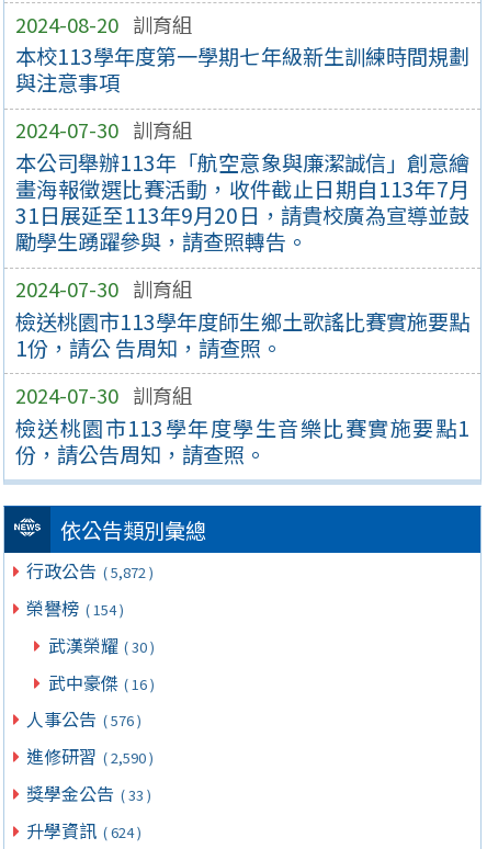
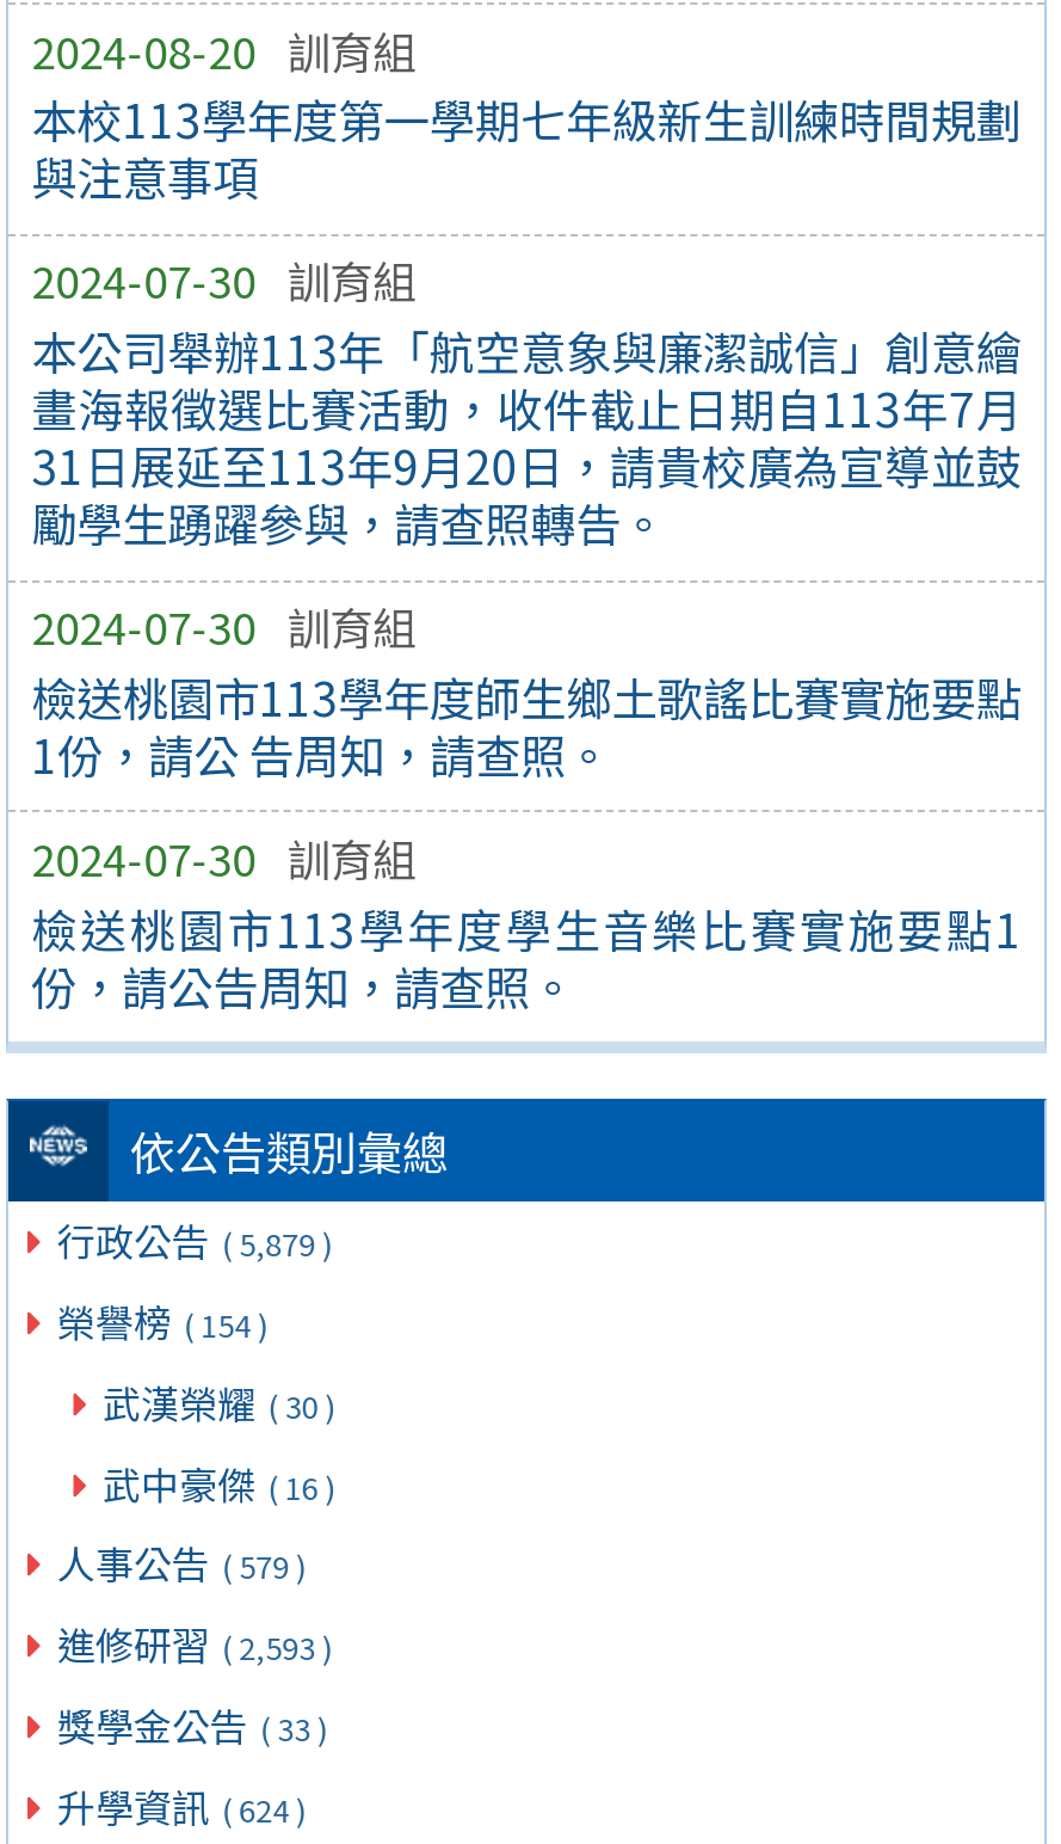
[27,557,153,584] 行政公告 ( 5,872 ) -> [57,1211,332,1269] 行政公告 ( 5,879 )
[27,706,141,732] 人事公告 ( 576 ) -> [57,1534,306,1592] 人事公告 ( 579 )
[27,743,153,769] 進修研習 ( 2,590 ) -> [57,1615,332,1672] 進修研習 ( 2,593 )

